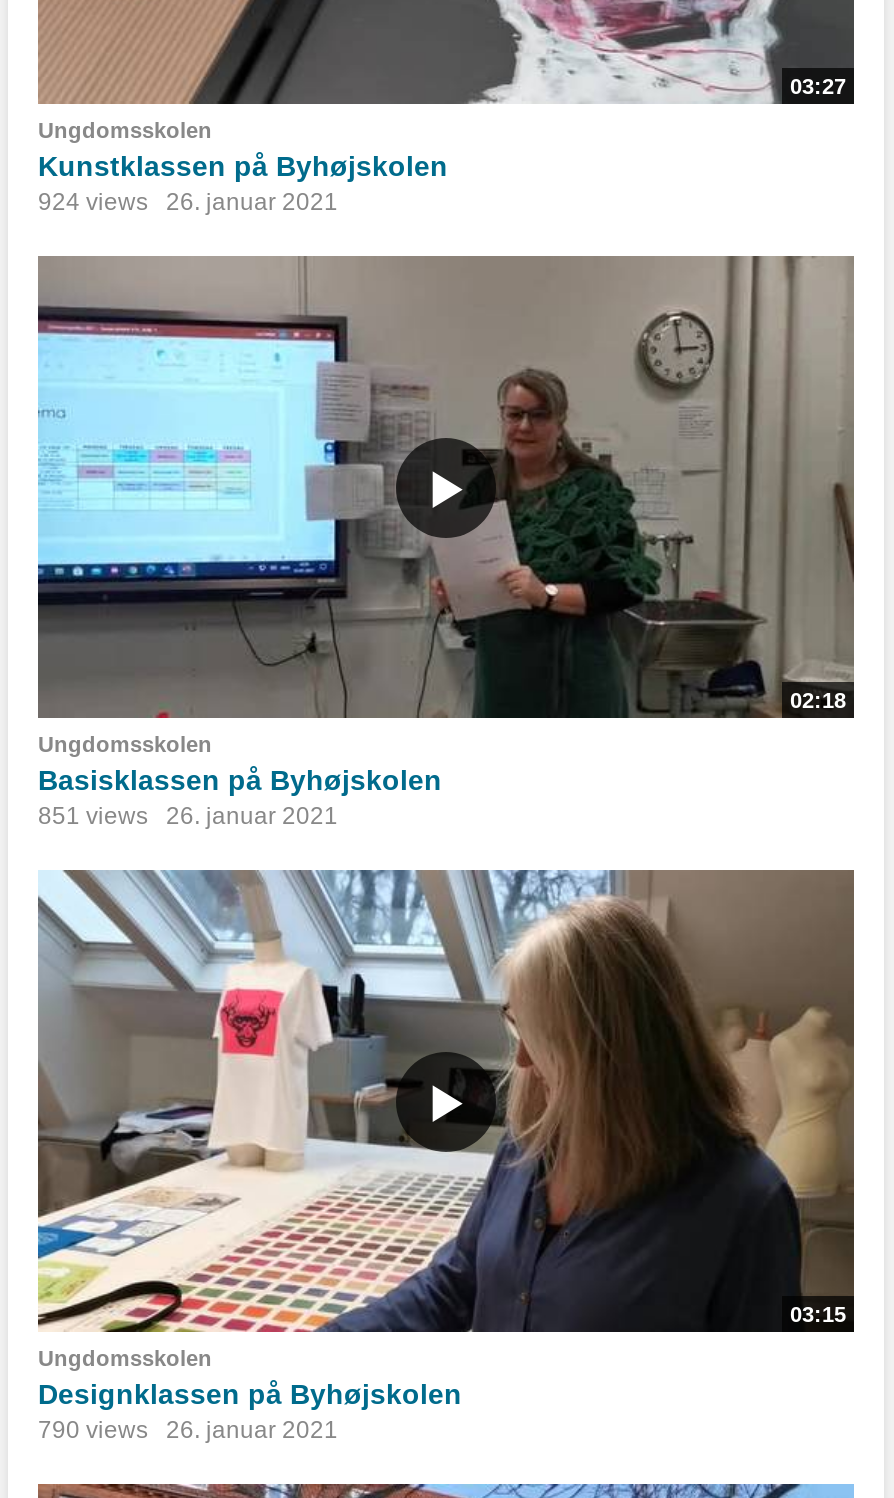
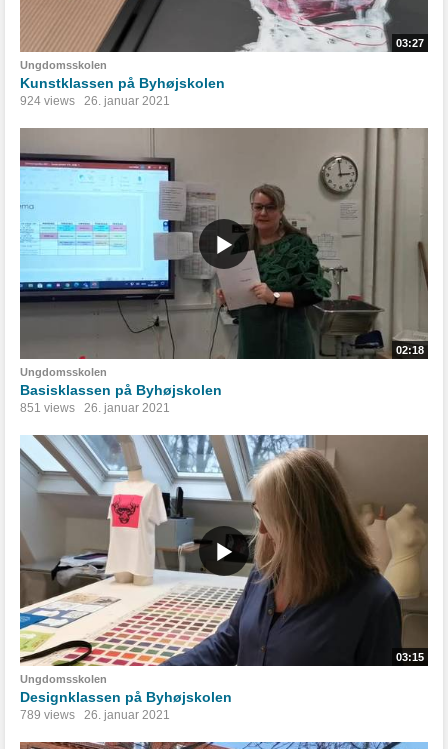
[38,1417,338,1445] 790 views 26. januar 2021 -> [20,708,170,722] 789 views 26. januar 2021

